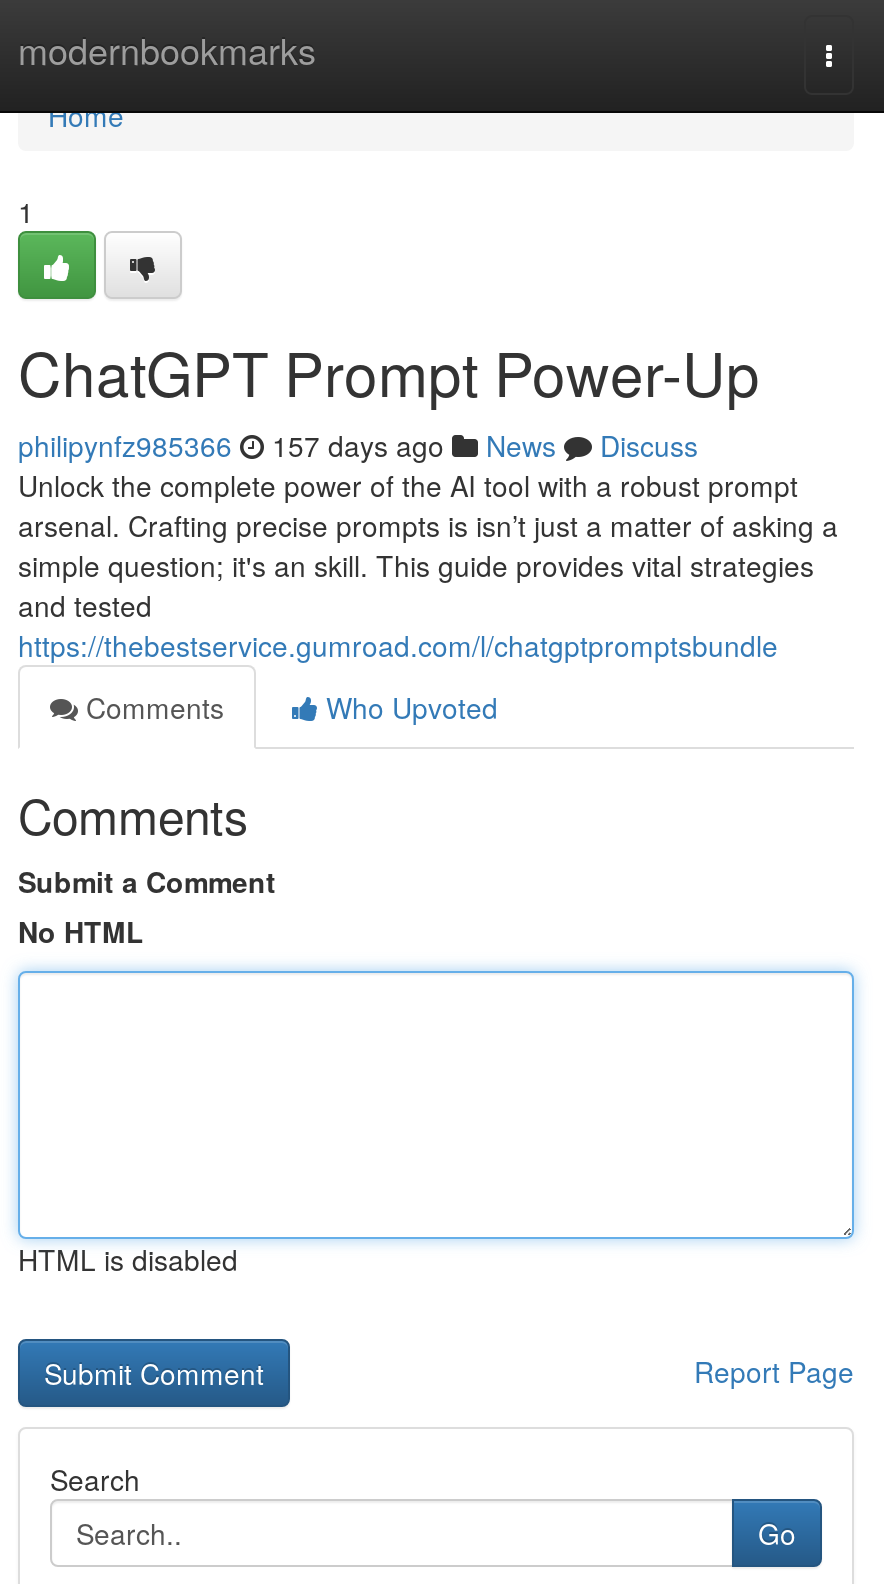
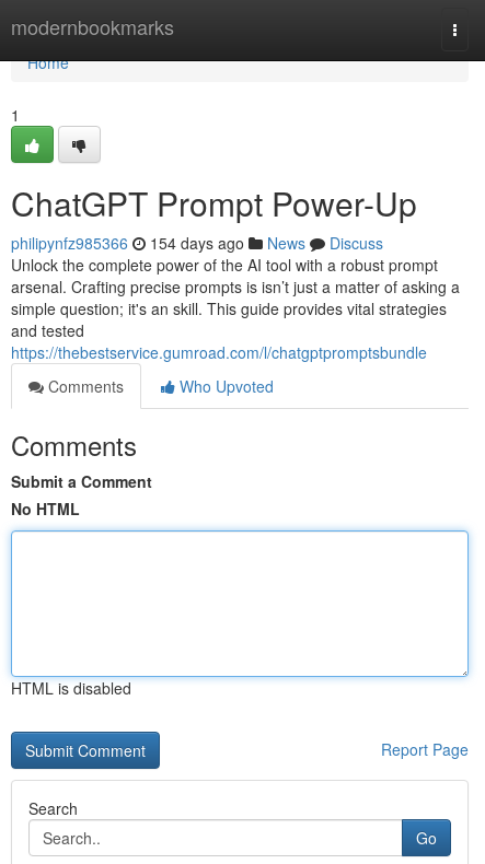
[18,425,698,465] philipynfz985366 157 days ago News Discuss -> [11,232,383,254] philipynfz985366 154 days ago News Discuss

